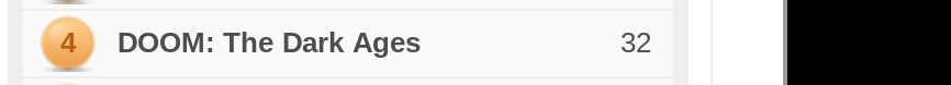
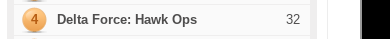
[118,25,421,58] DOOM: The Dark Ages -> [57,12,197,27] Delta Force: Hawk Ops

